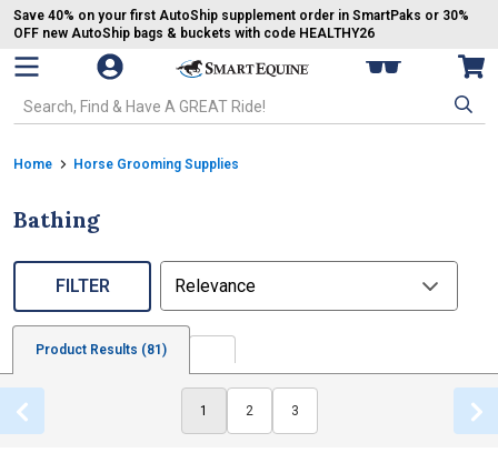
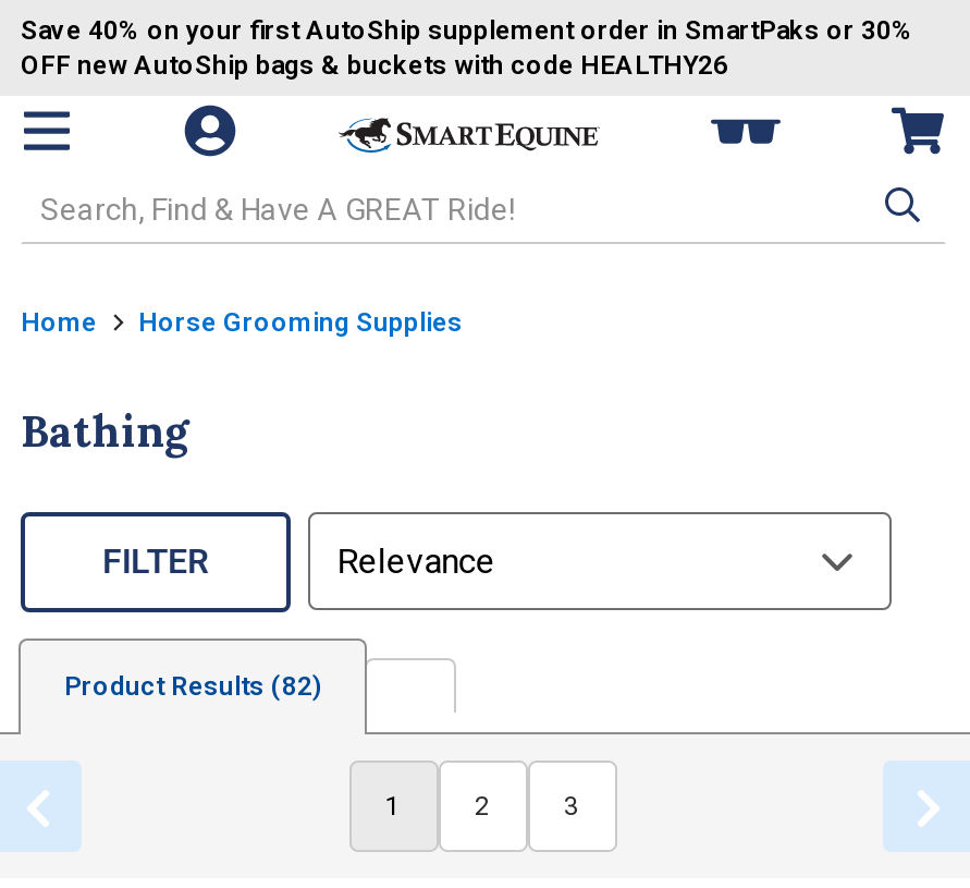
[36,342,167,358] Product Results (81) -> [64,671,321,702] Product Results (82)

